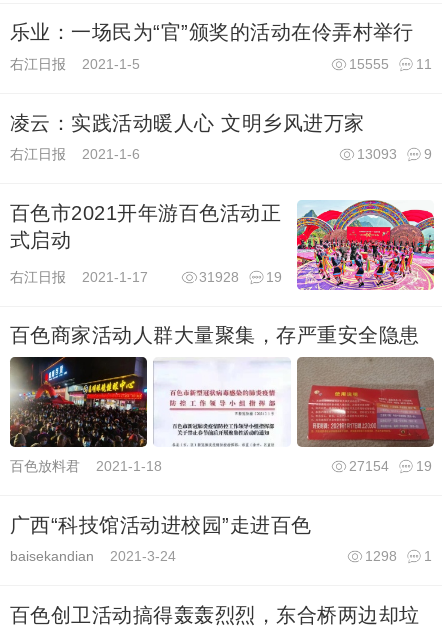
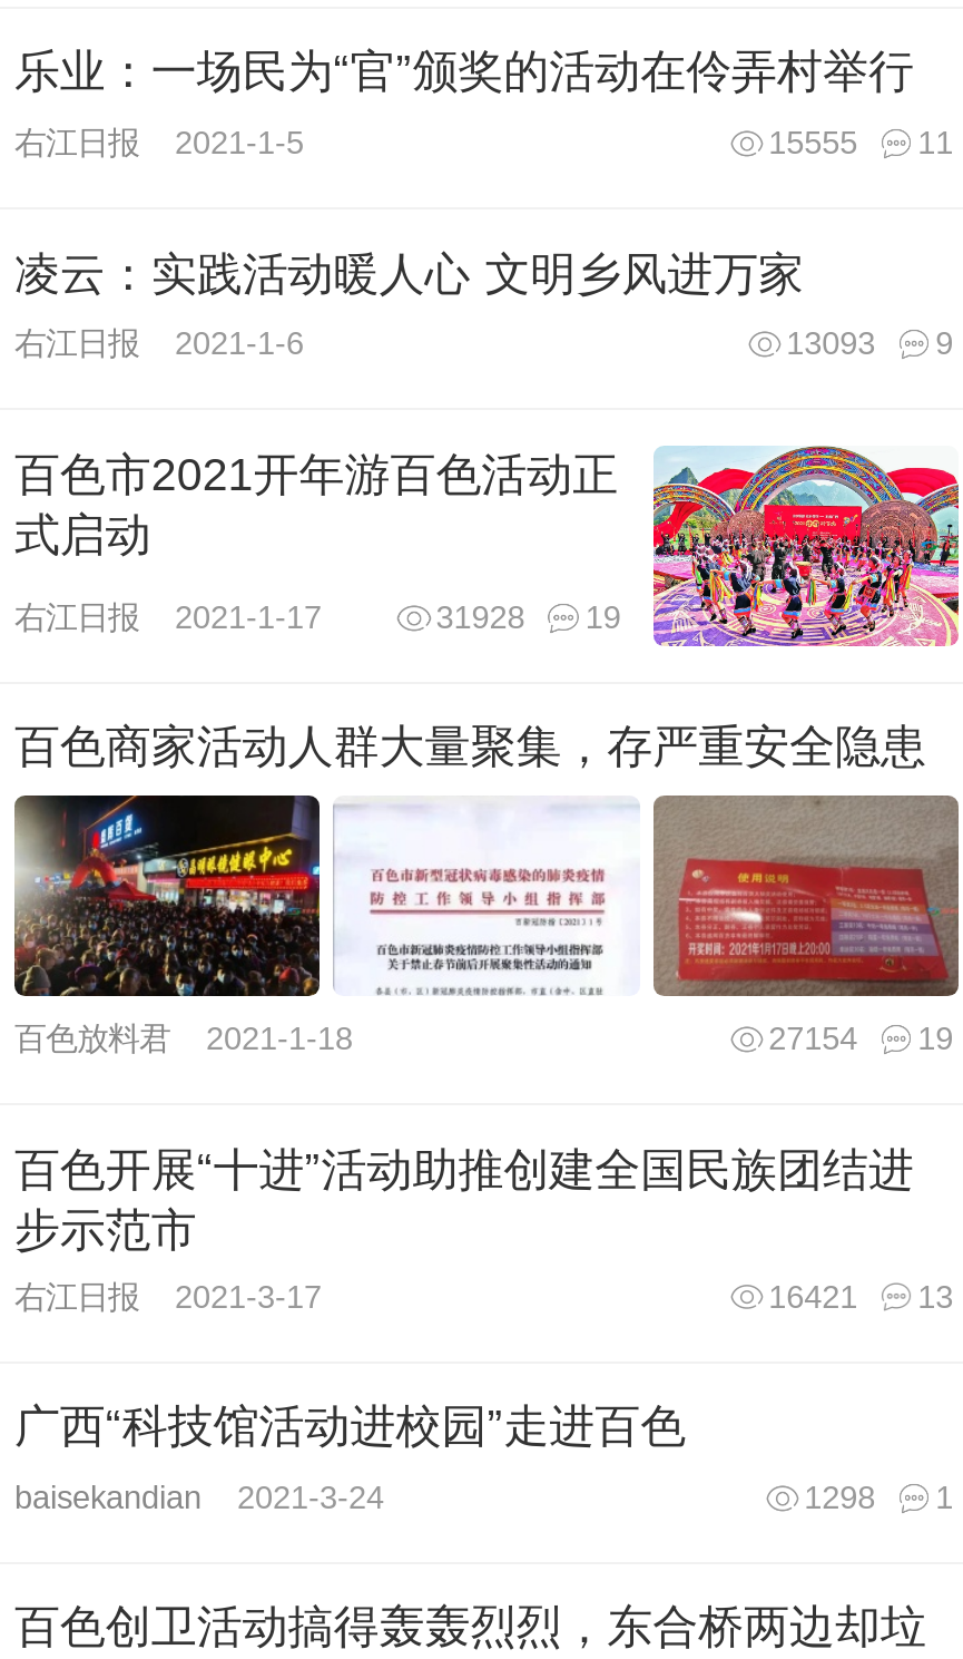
none -> [14,1144,953,1315] 百色开展“十进”活动助推创建全国民族团结进 | 步示范市 | 右江日报2021-3-17 | 13 | 16421

